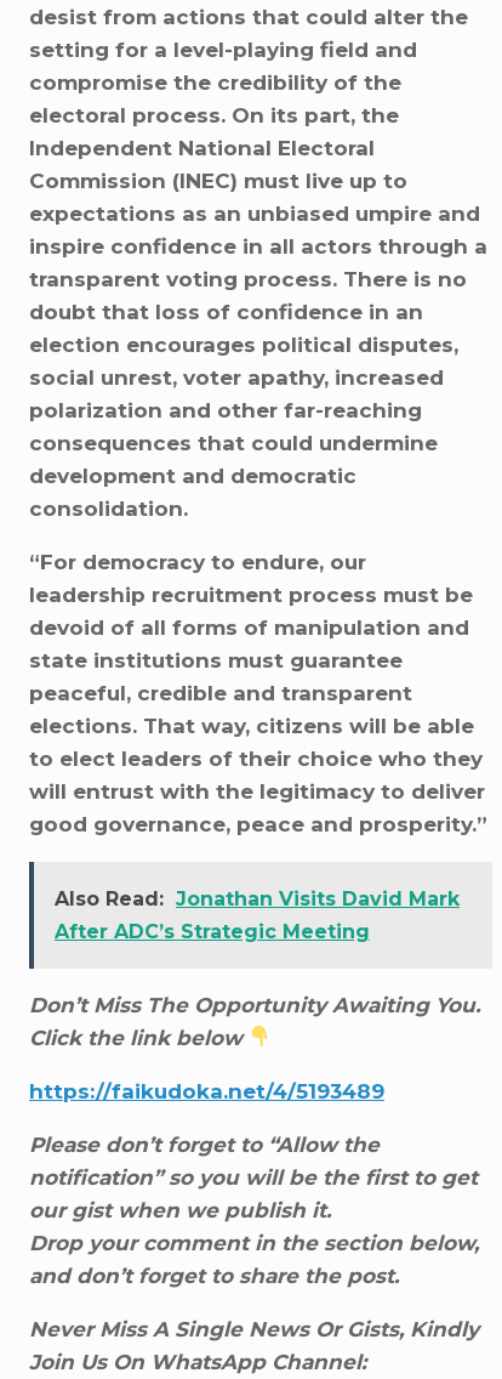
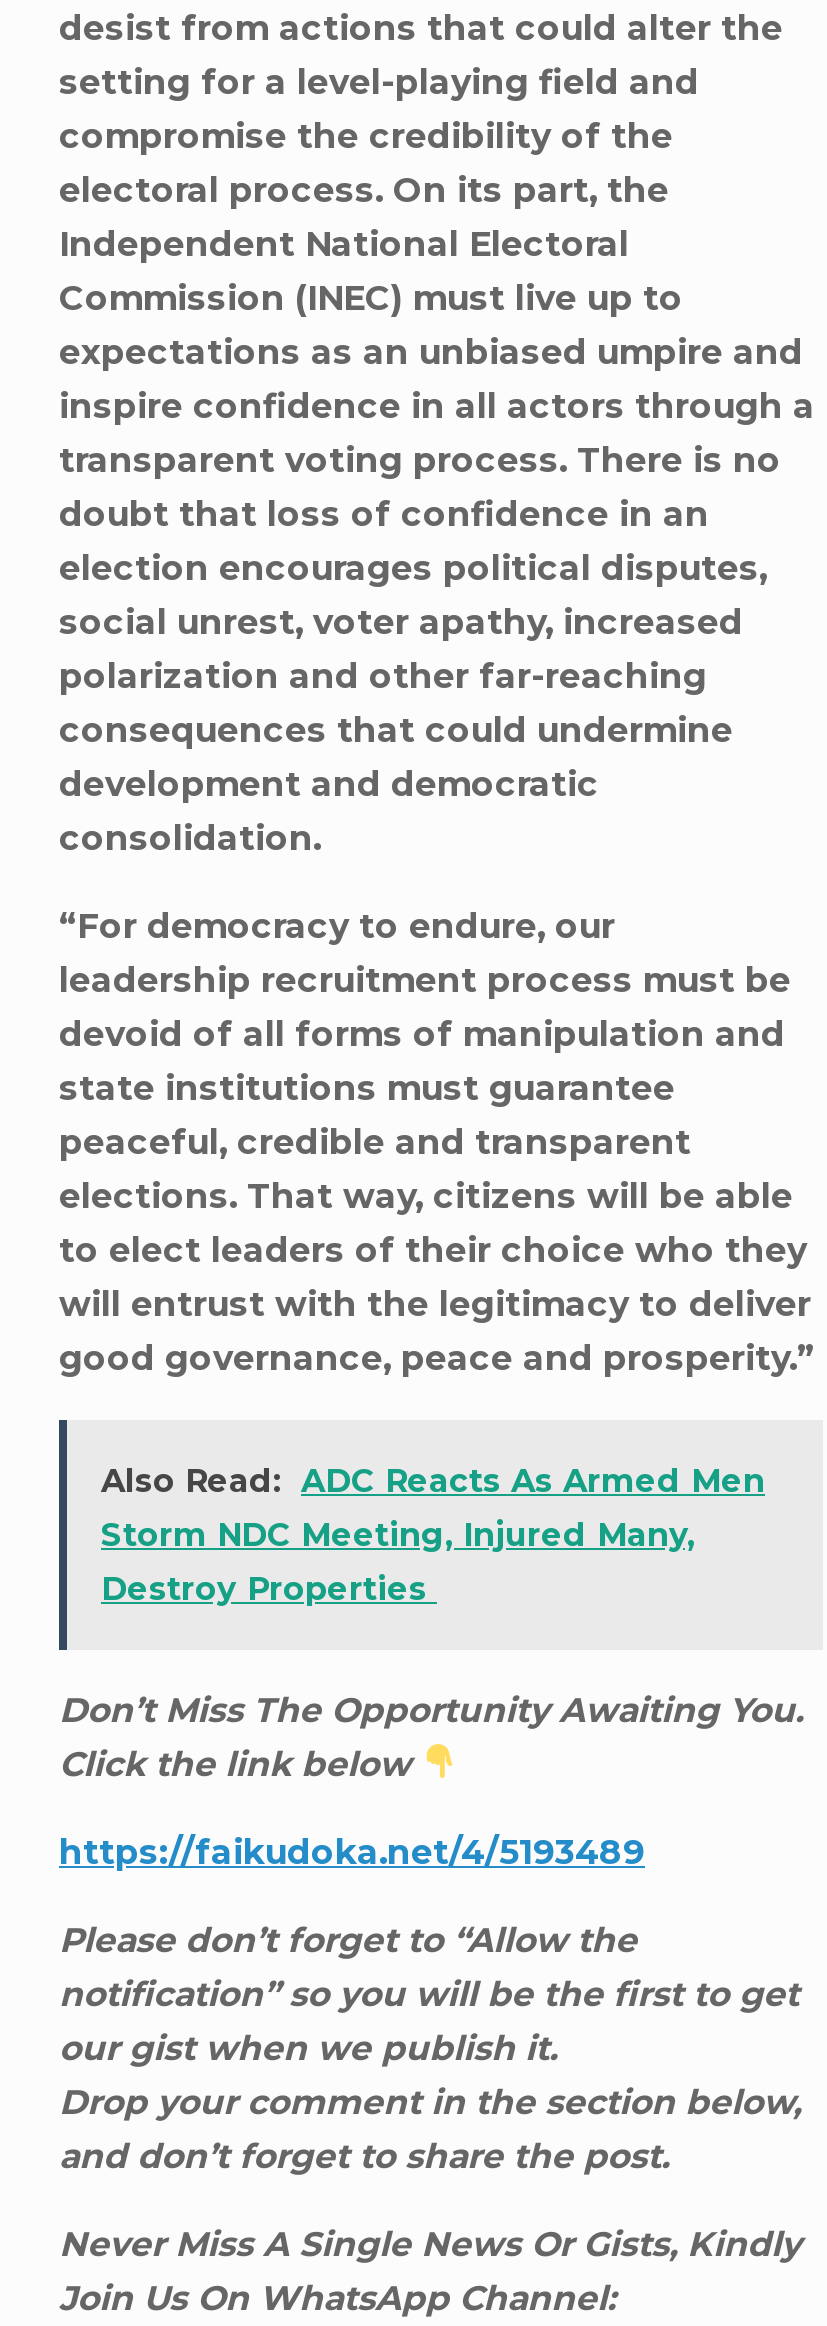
[55,887,460,943] Also Read: Jonathan Visits David Mark | After ADC’s Strategic Meeting -> [101,1461,765,1607] Also Read: ADC Reacts As Armed Men | Storm NDC Meeting, Injured Many, | Destroy Properties

